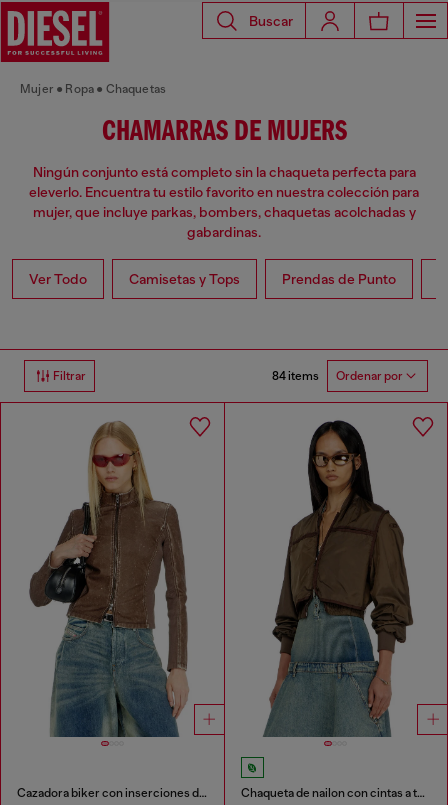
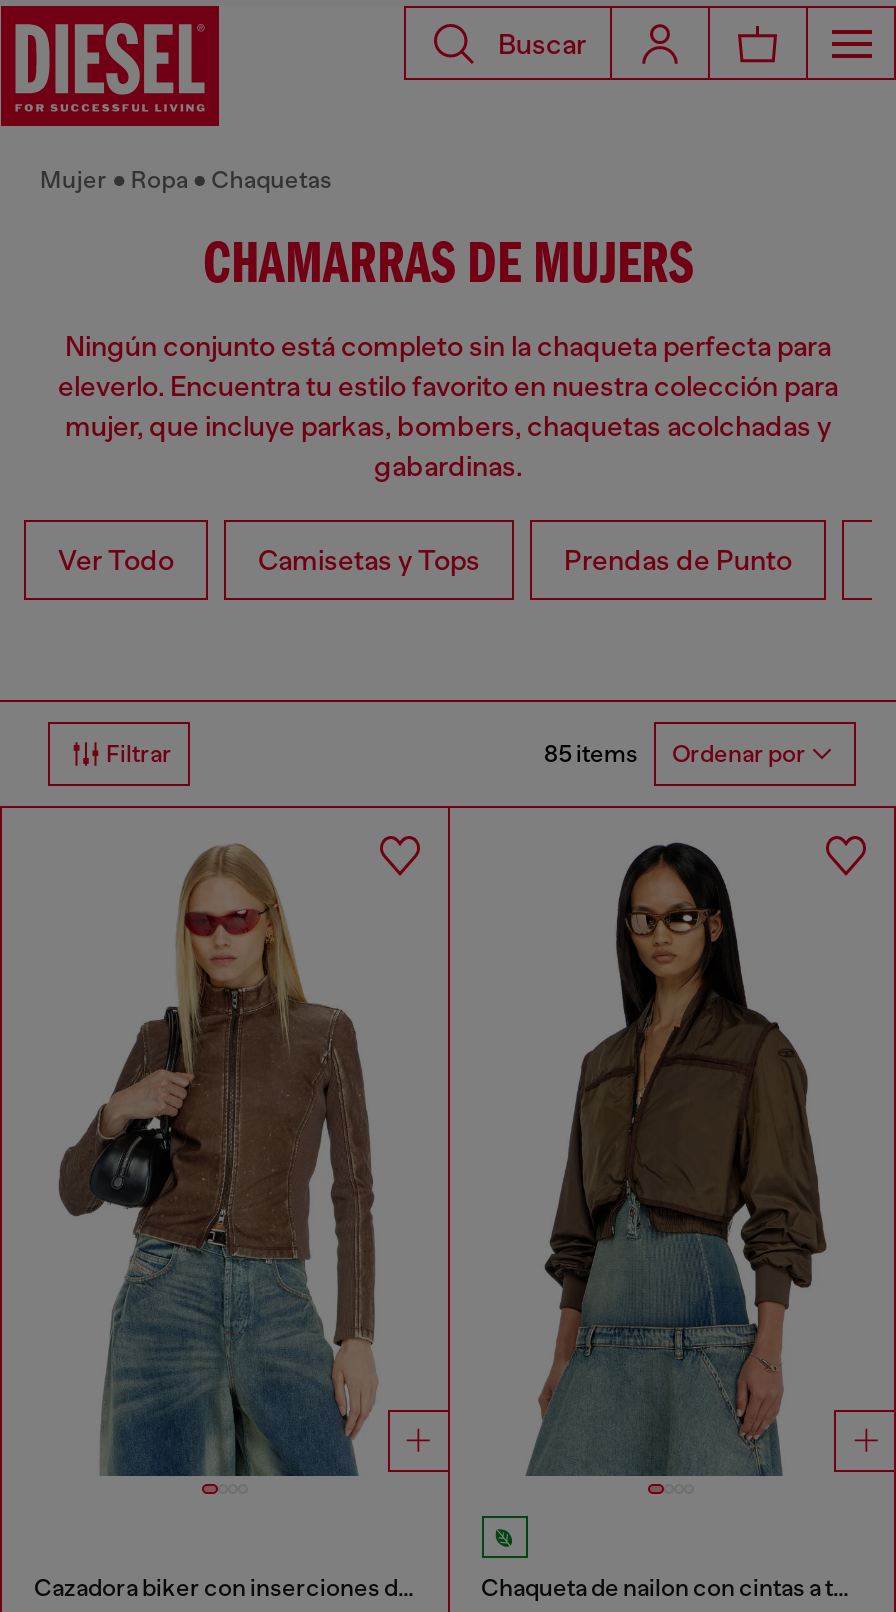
[272,369,403,383] 84 items Ordenar por -> [544,740,806,769] 85 items Ordenar por

